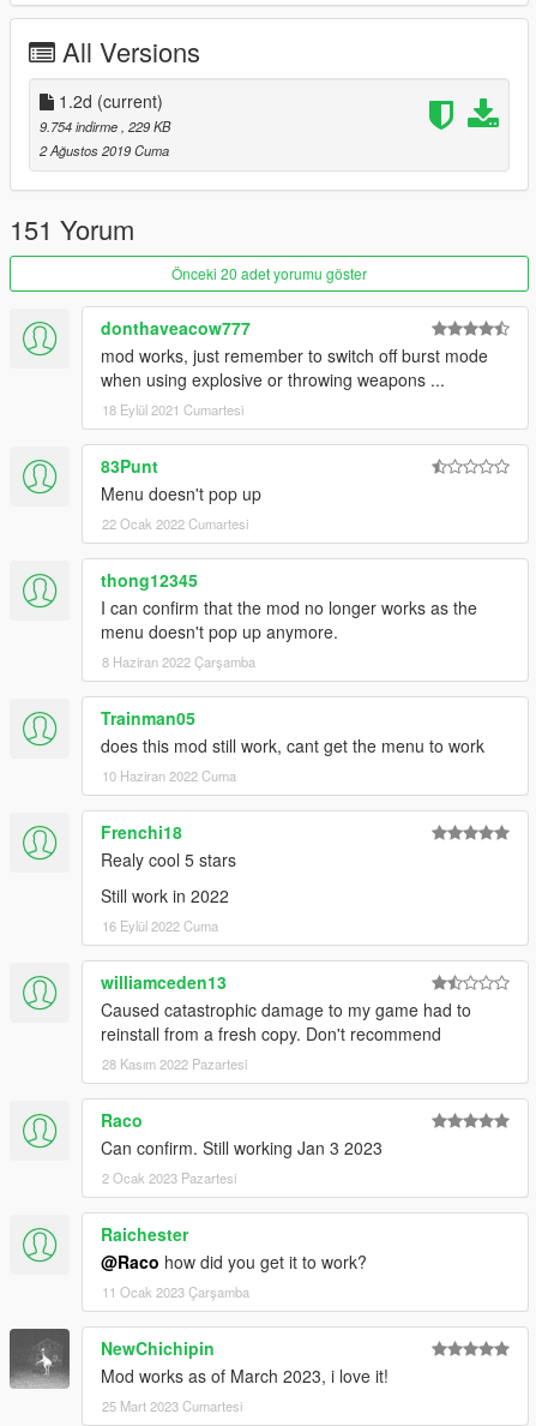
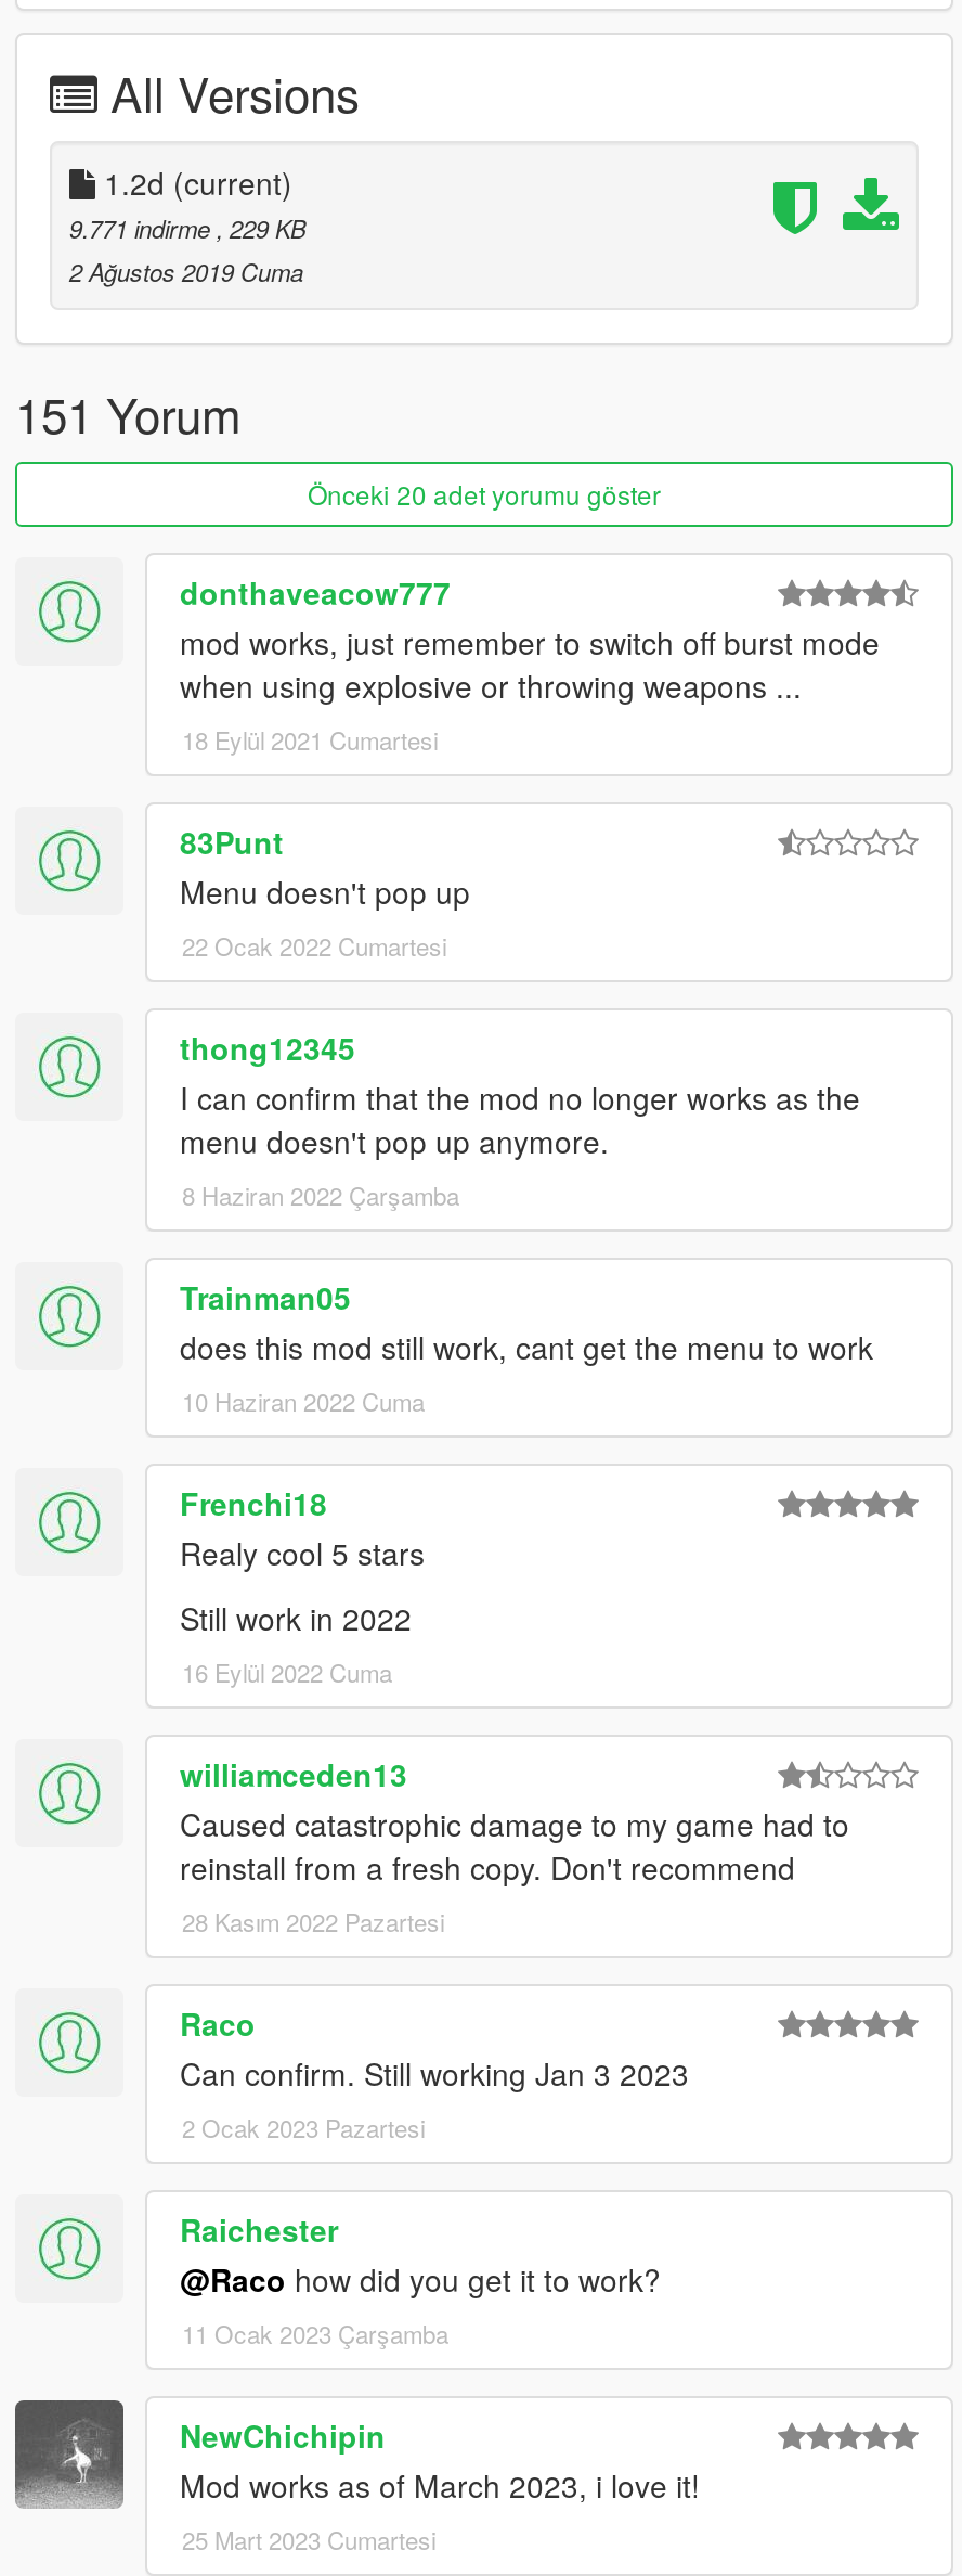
[40,117,170,136] 9.754 indirme, 229 KB -> [69,211,305,246] 9.771 indirme, 229 KB

